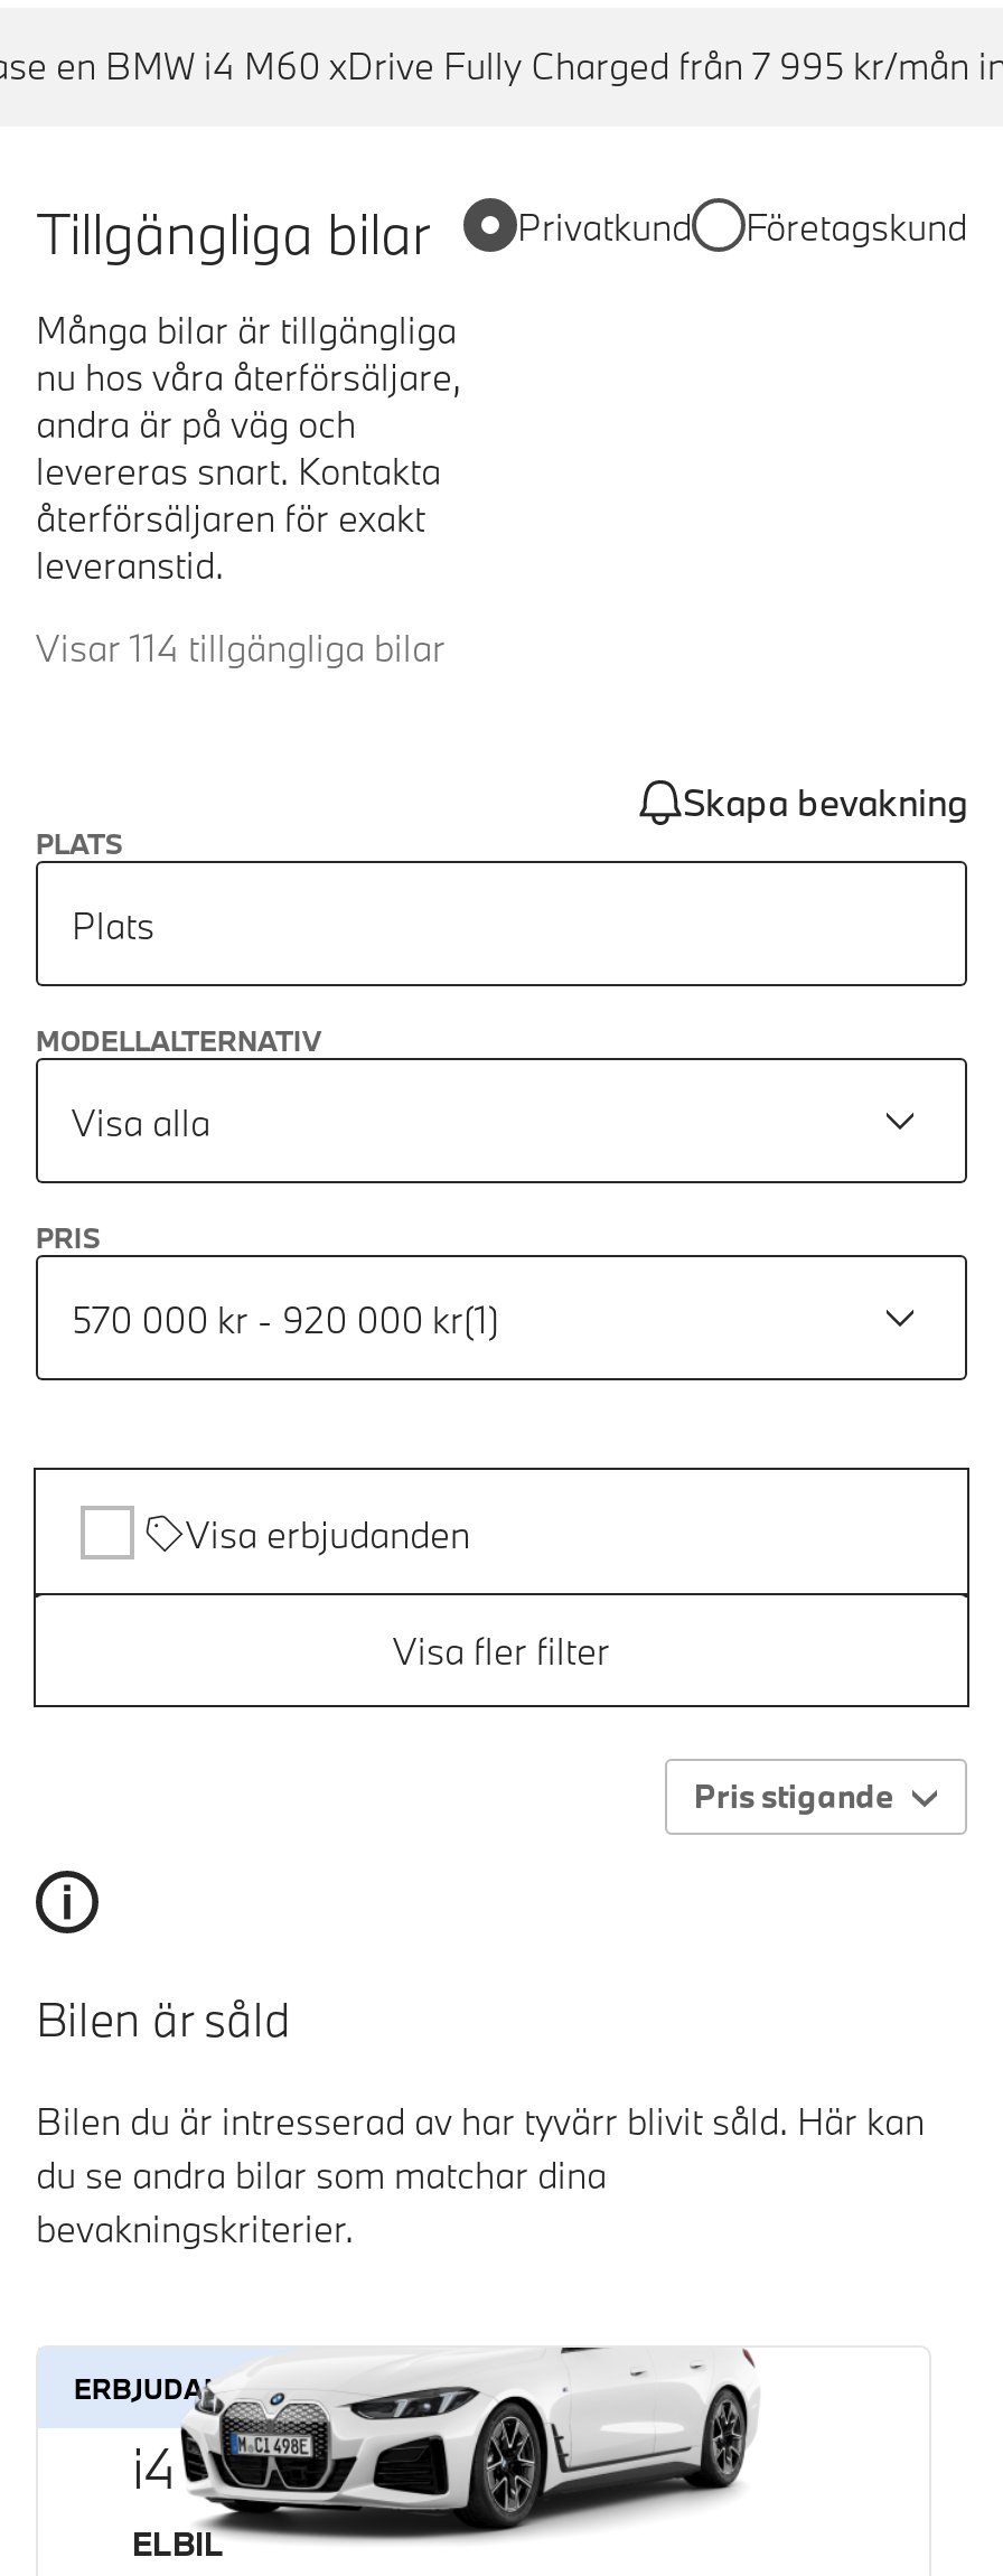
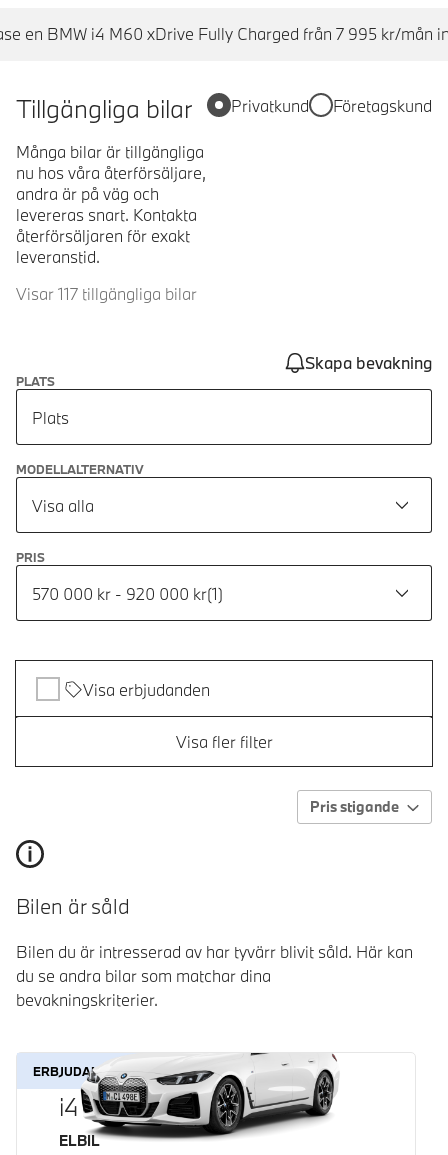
[36,624,446,671] Visar 114 tillgängliga bilar -> [16,283,197,304] Visar 117 tillgängliga bilar

